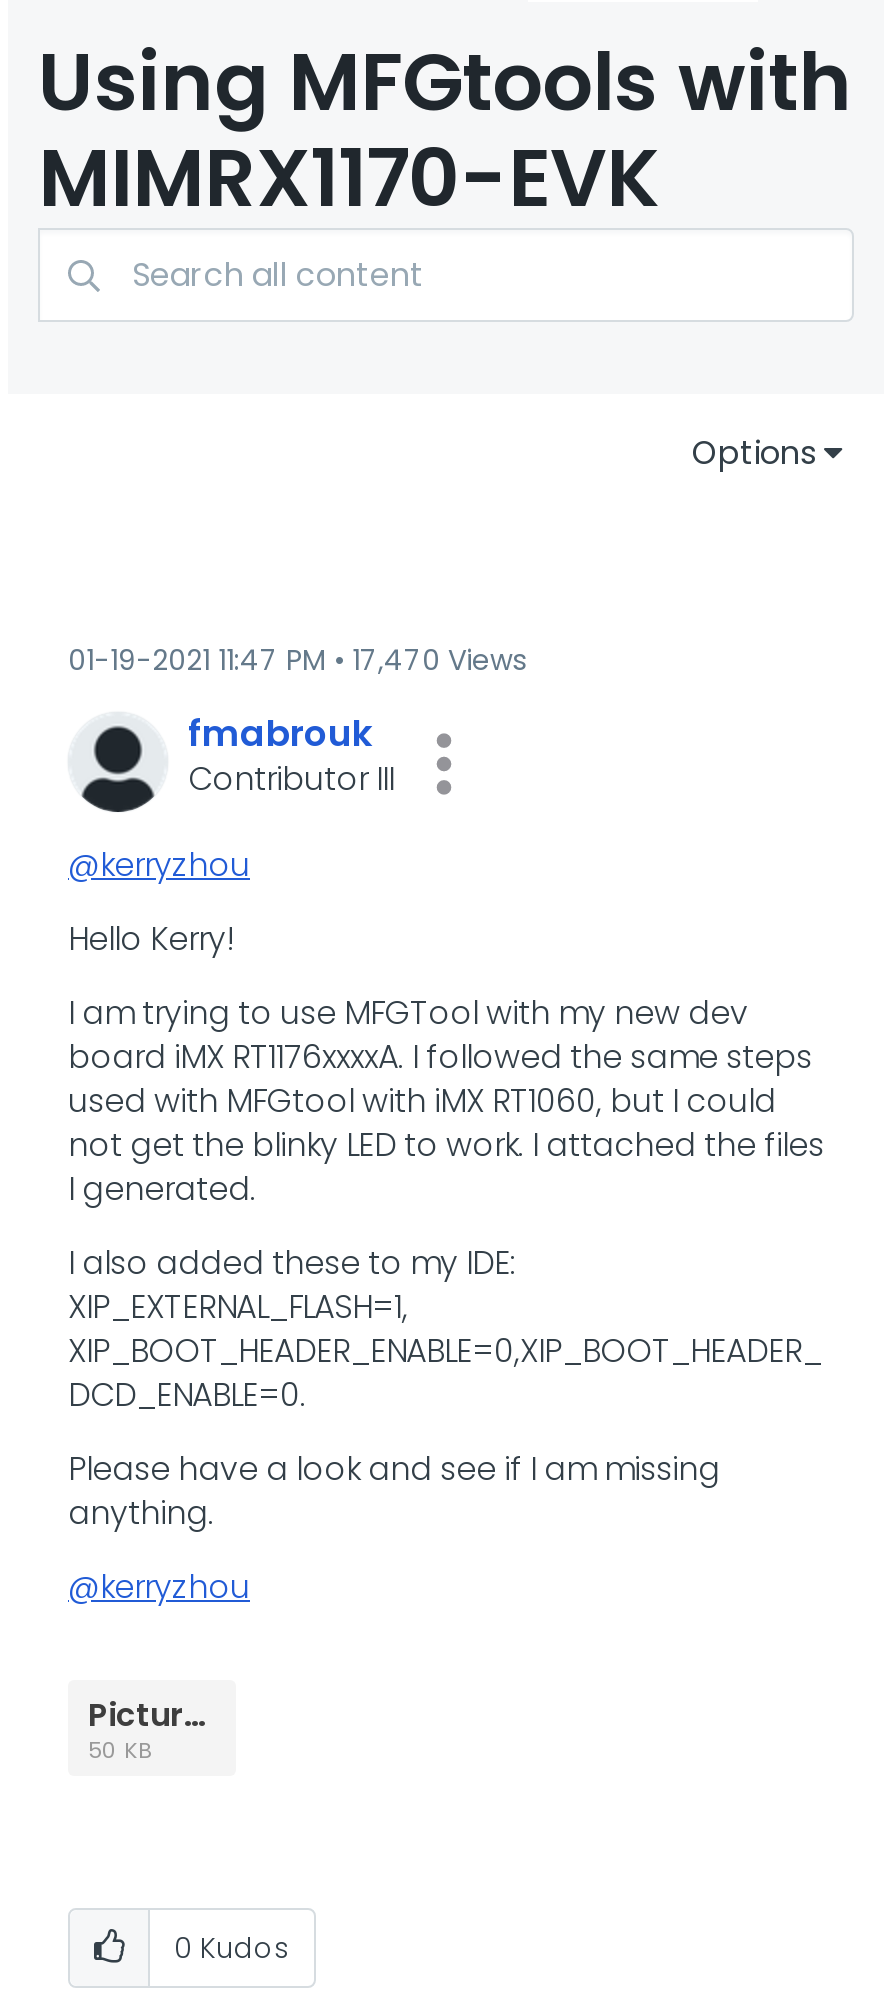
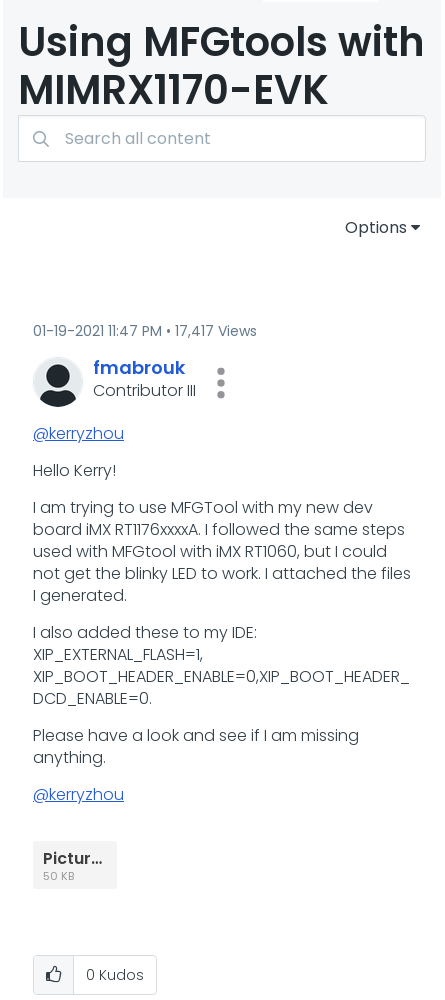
[68,640,526,680] 01-19-2021 11:47 PM 17,470 Views -> [33,321,257,341] 01-19-2021 11:47 PM 17,417 Views

